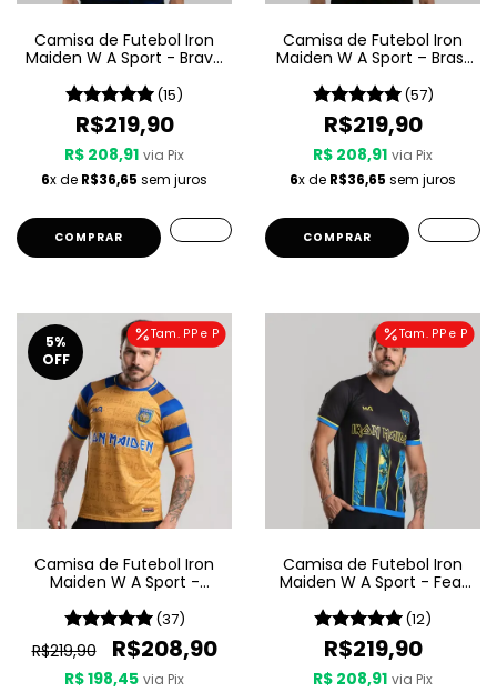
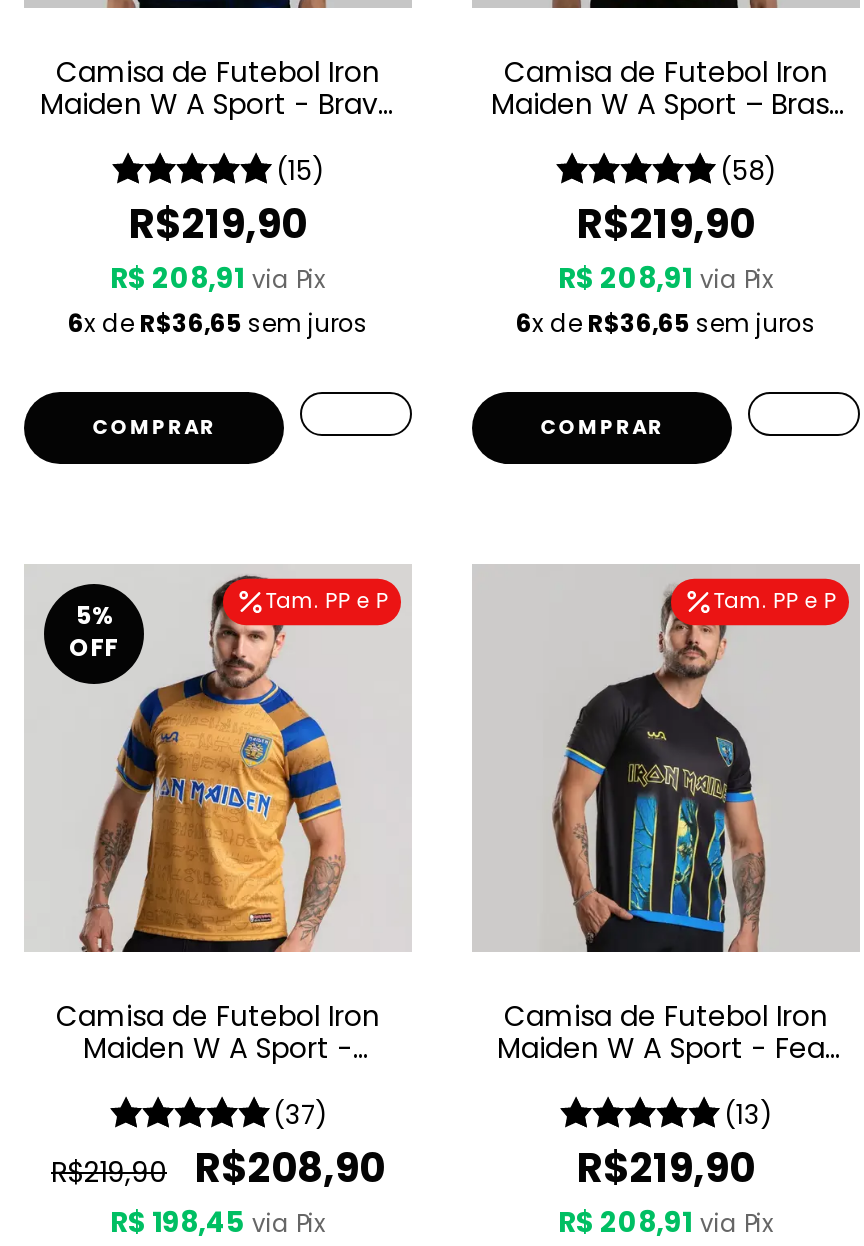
[403,84,433,106] (57) -> [720,152,776,190] (58)
[405,609,432,630] (12) -> [724,1096,772,1134] (13)

